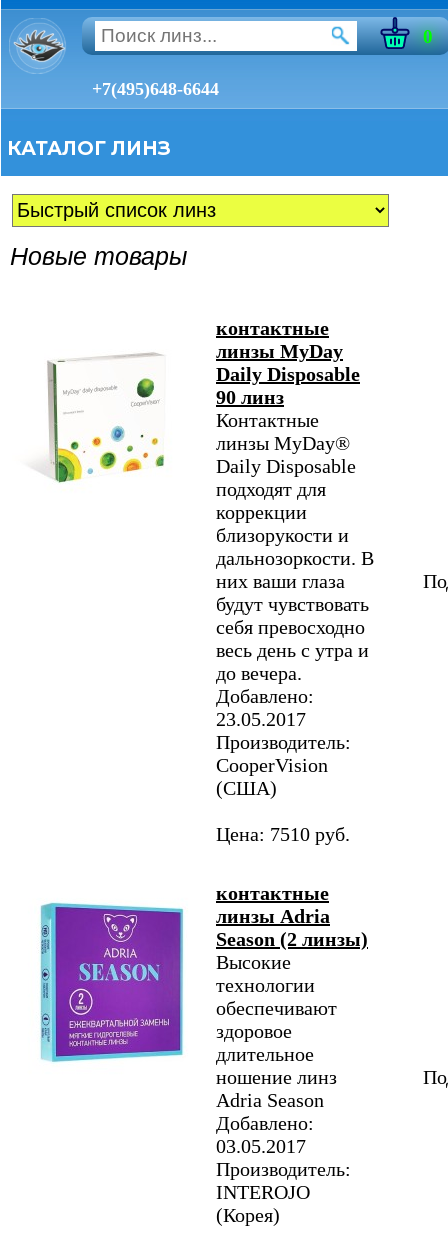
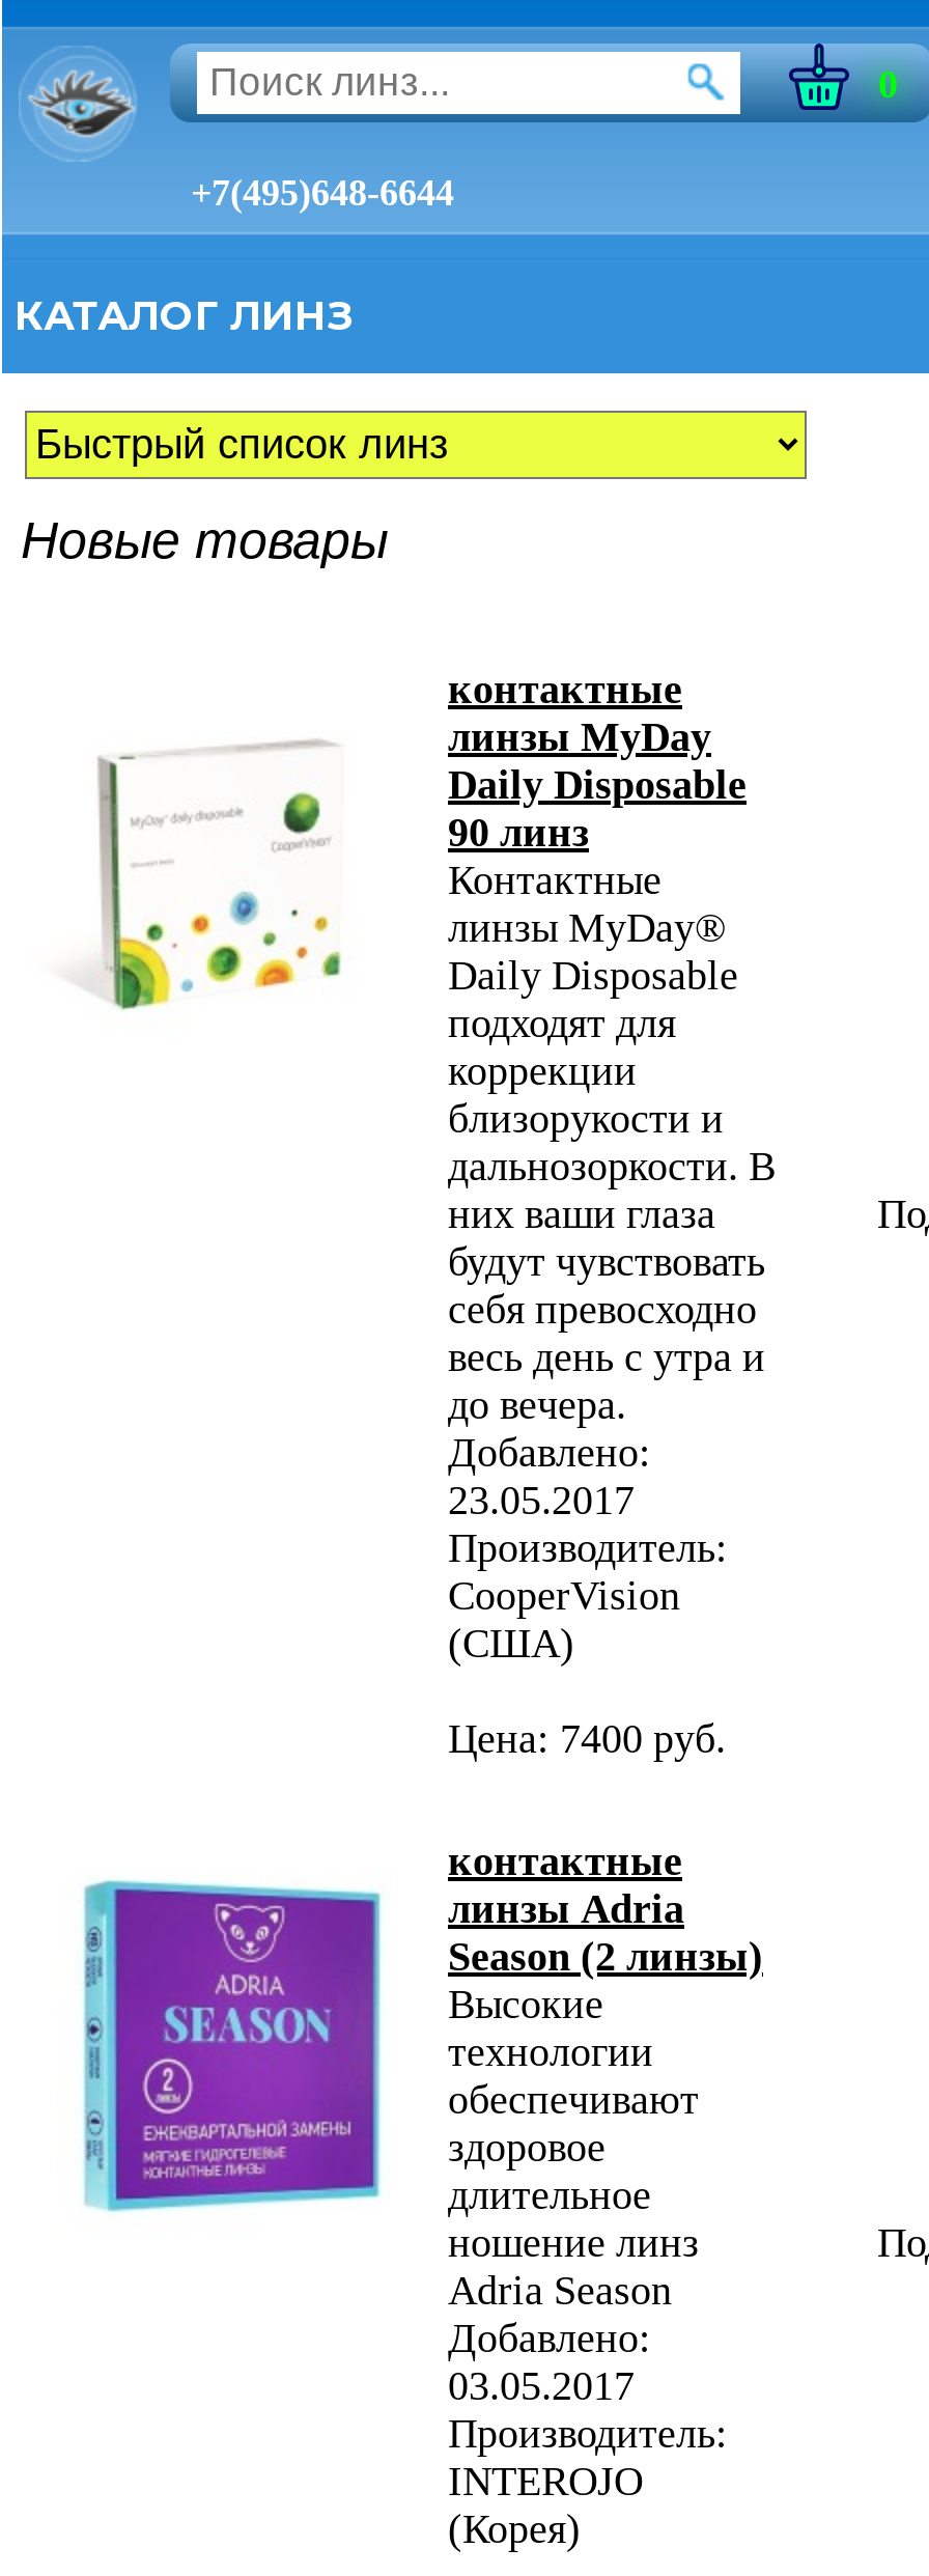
[216,823,350,845] Цена: 7510 руб. -> [448,1715,726,1761] Цена: 7400 руб.

